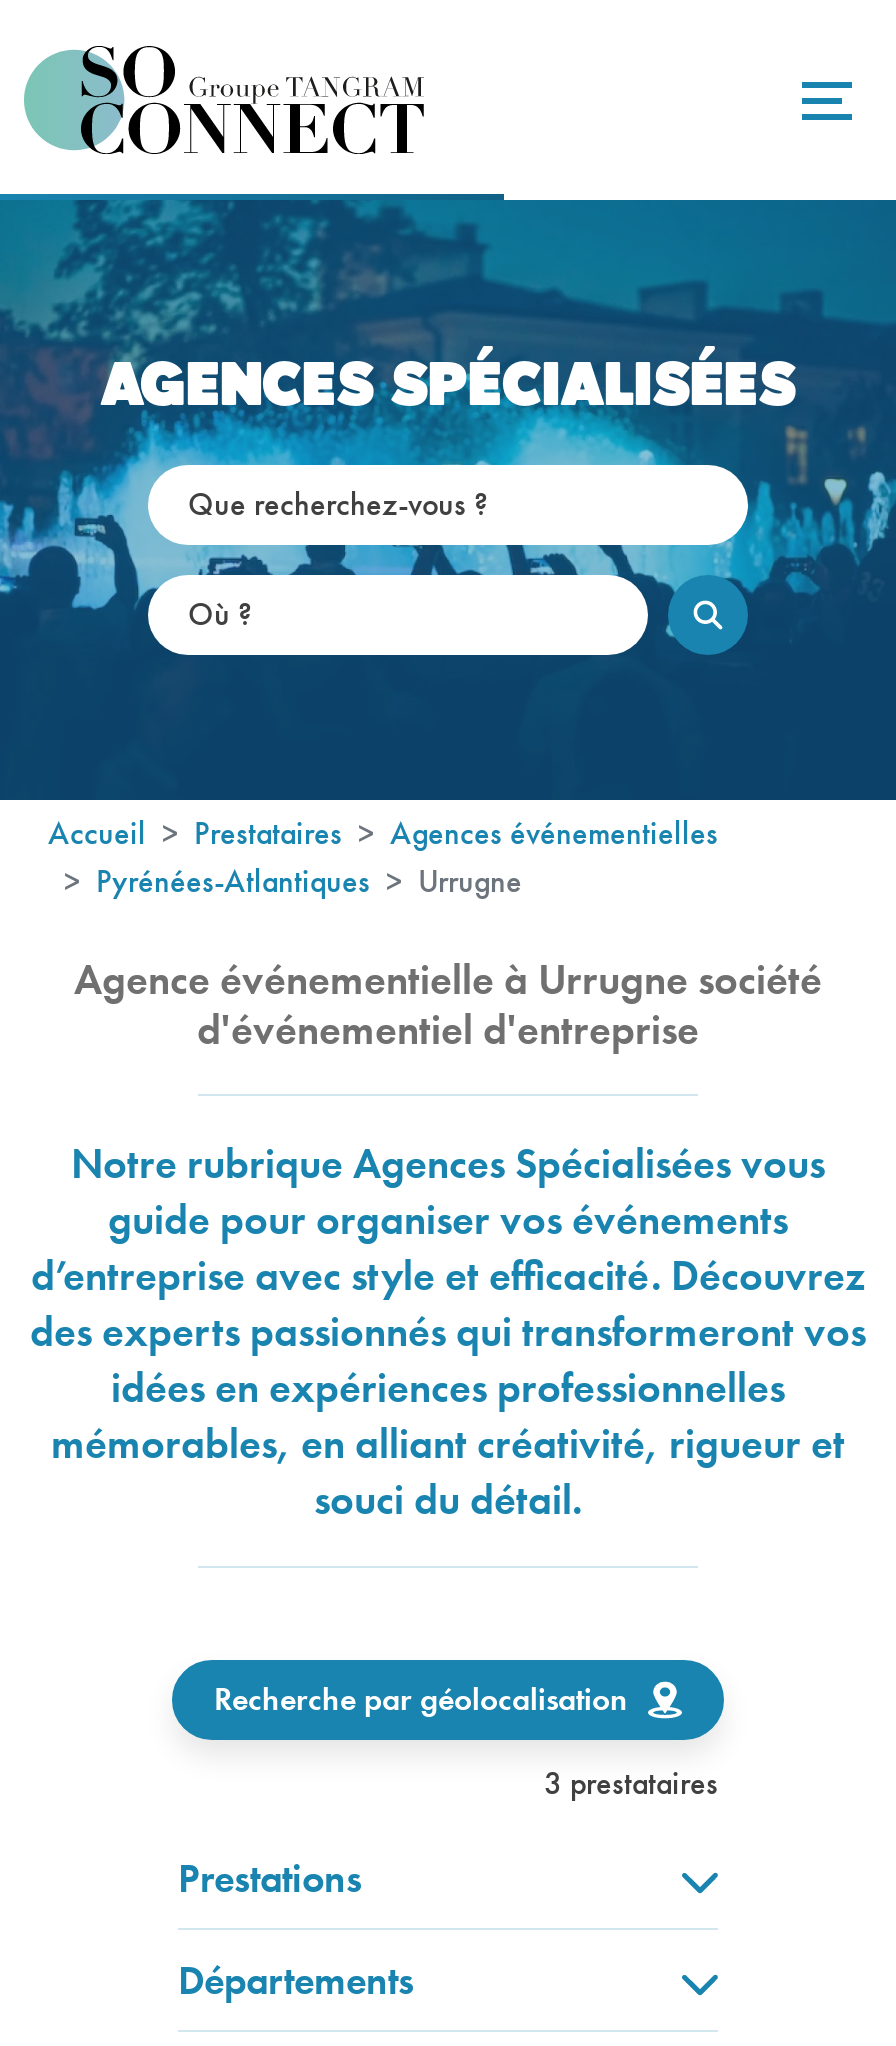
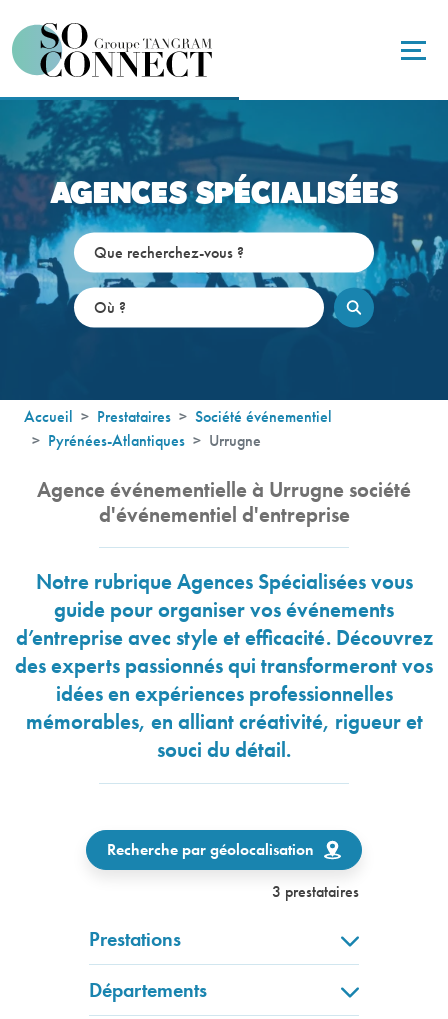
[390,812,718,854] Agences événementielles -> [195,406,332,427] Société événementiel

